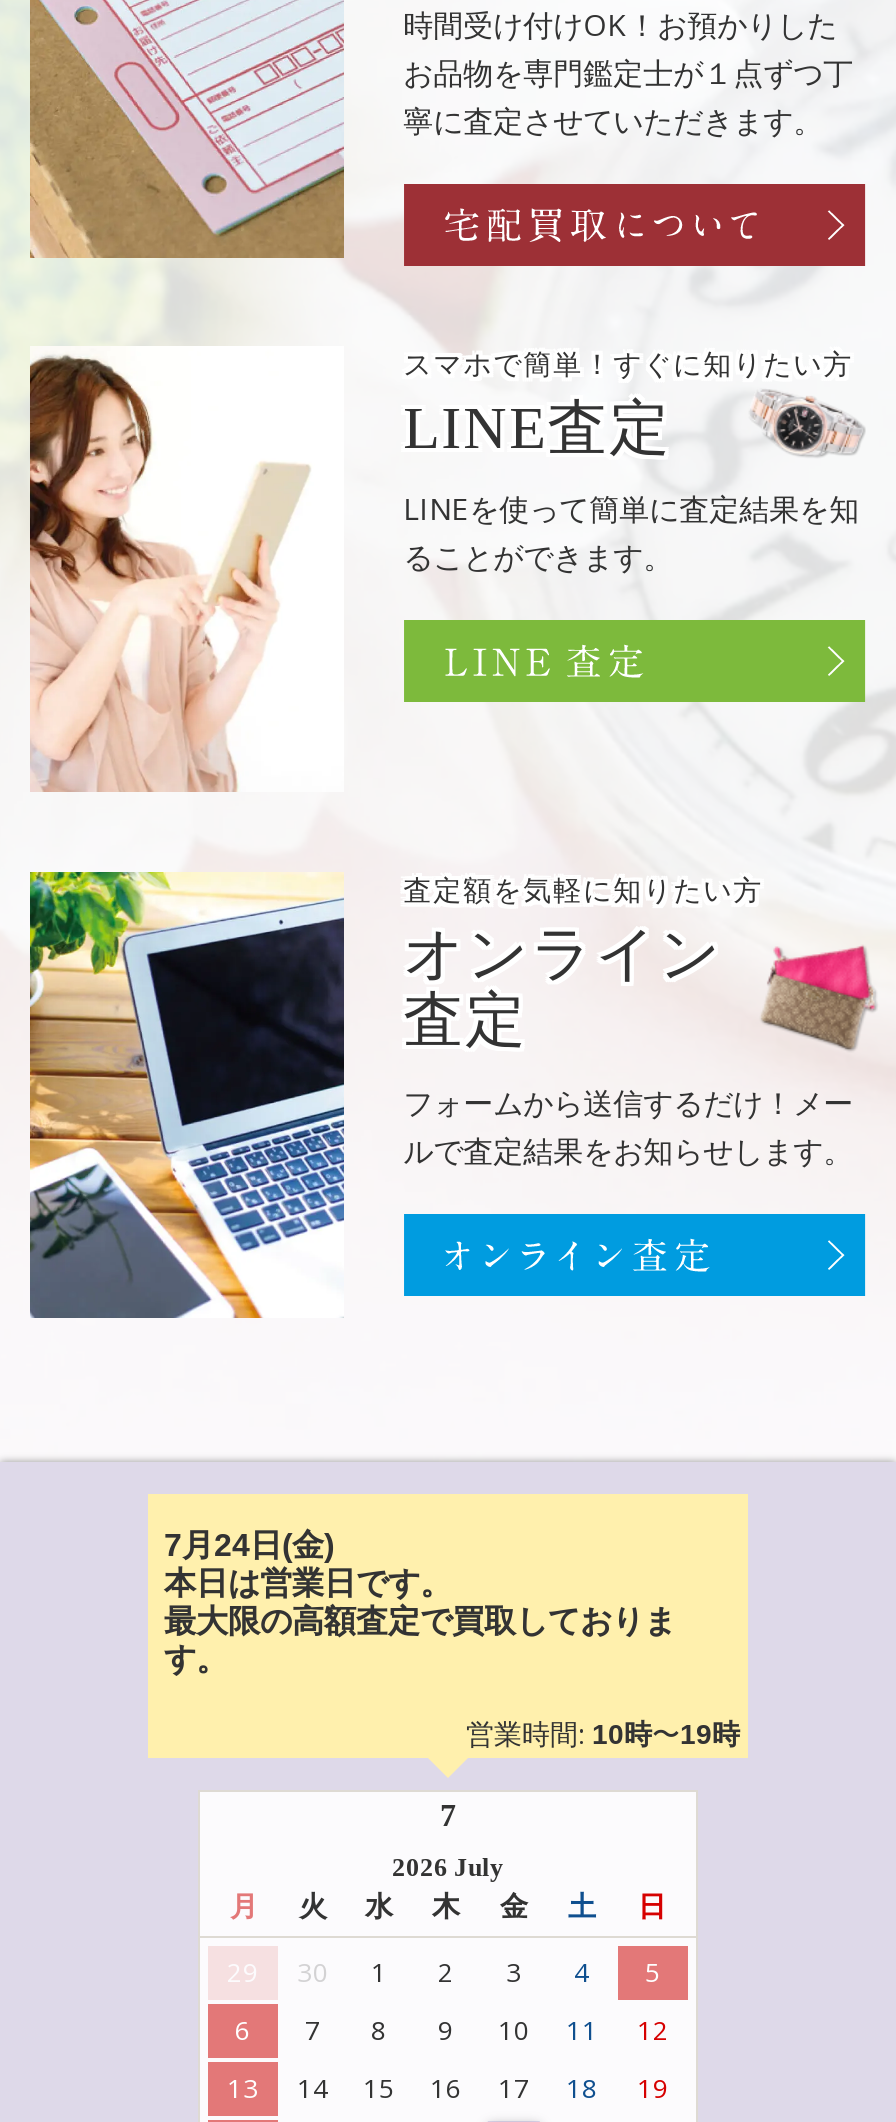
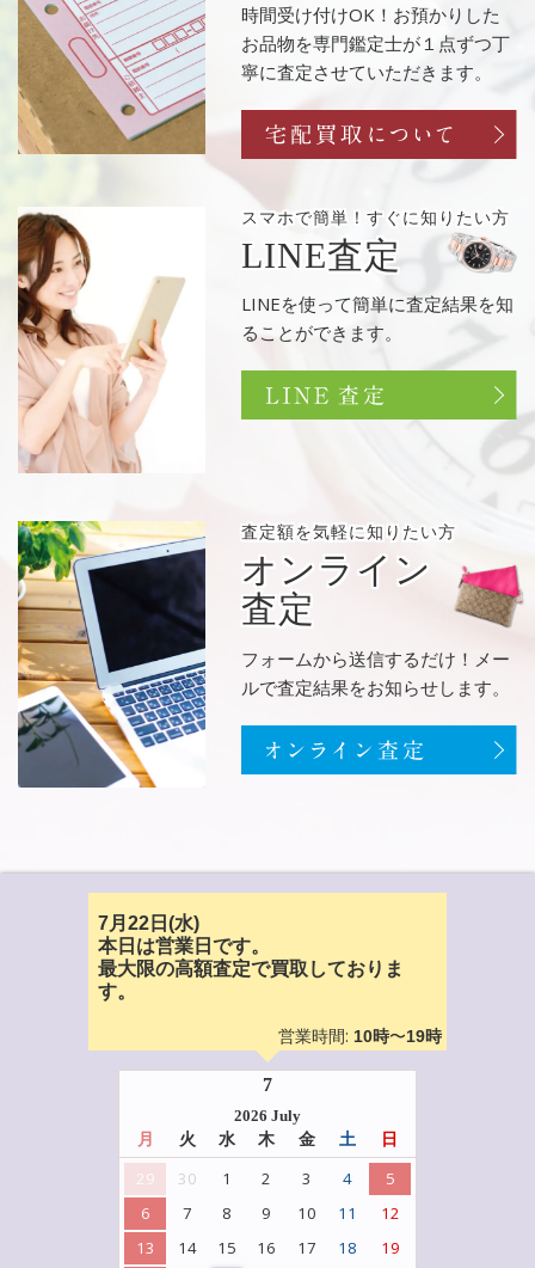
[164,1529,334,1563] 7月24日(金) -> [98,913,199,934] 7月22日(水)

